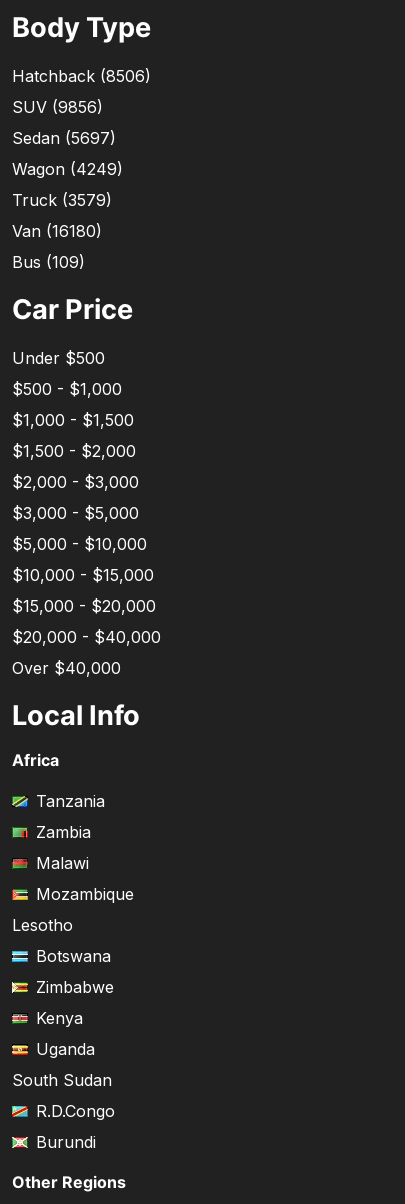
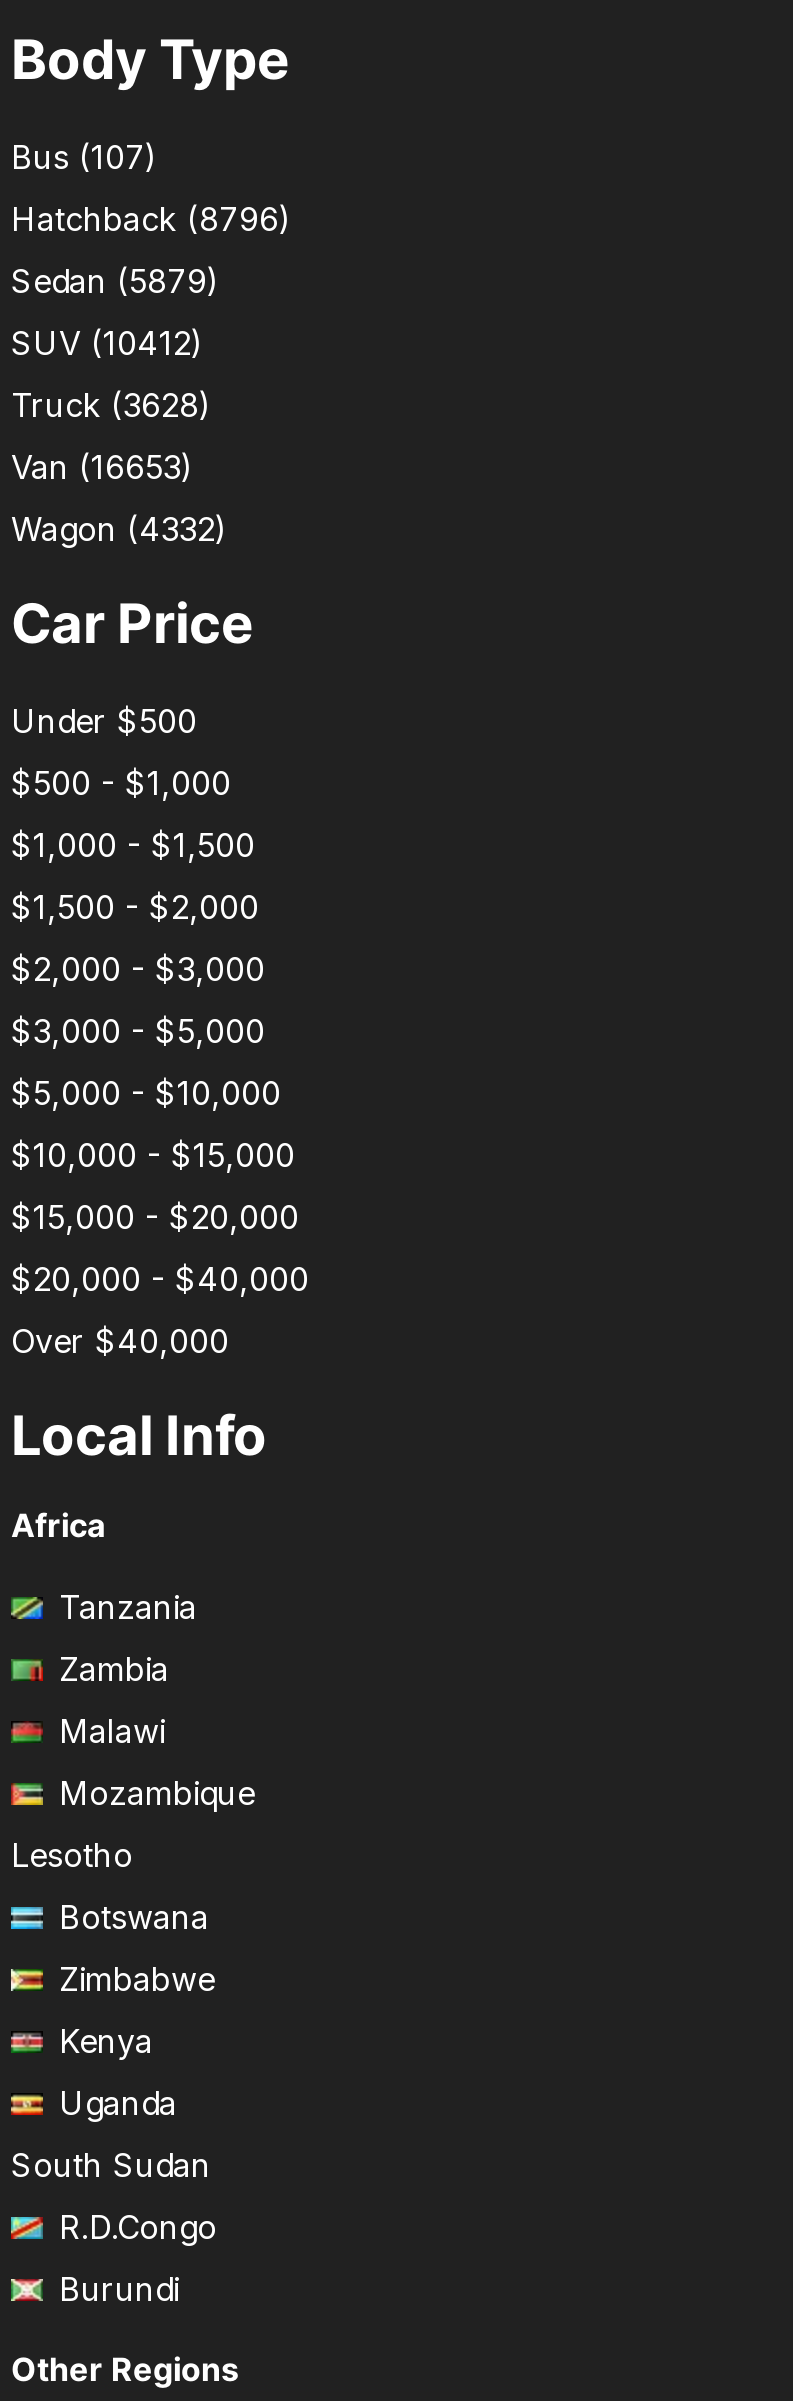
[12,66,151,86] Hatchback (8506) -> [11,137,157,177] Bus (107)
[12,97,103,117] SUV (9856) -> [11,199,291,239] Hatchback (8796)
[12,128,116,148] Sedan (5697) -> [11,261,219,301] Sedan (5879)
[12,159,123,179] Wagon (4249) -> [11,323,203,363] SUV (10412)
[12,190,112,210] Truck (3579) -> [11,385,211,425] Truck (3628)
[12,221,102,241] Van (16180) -> [11,447,193,487] Van (16653)
[12,252,85,272] Bus (109) -> [11,509,227,549] Wagon (4332)

